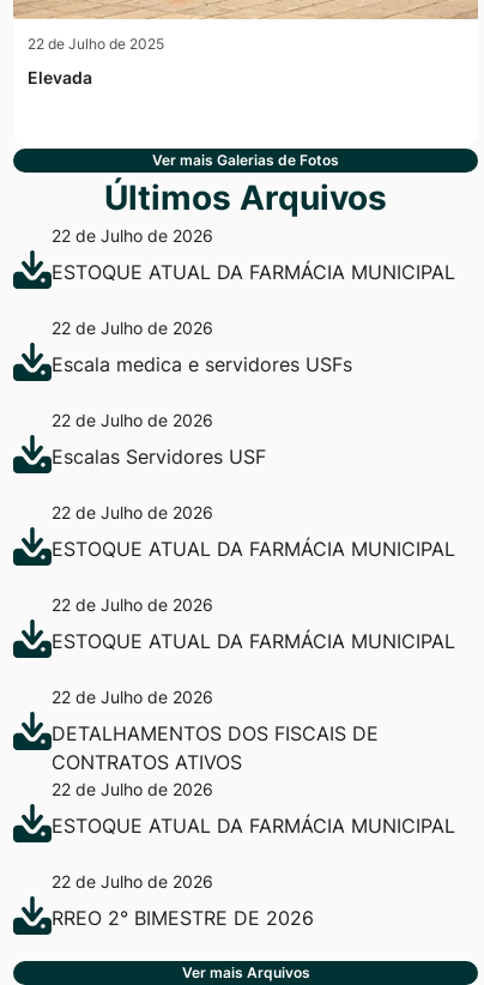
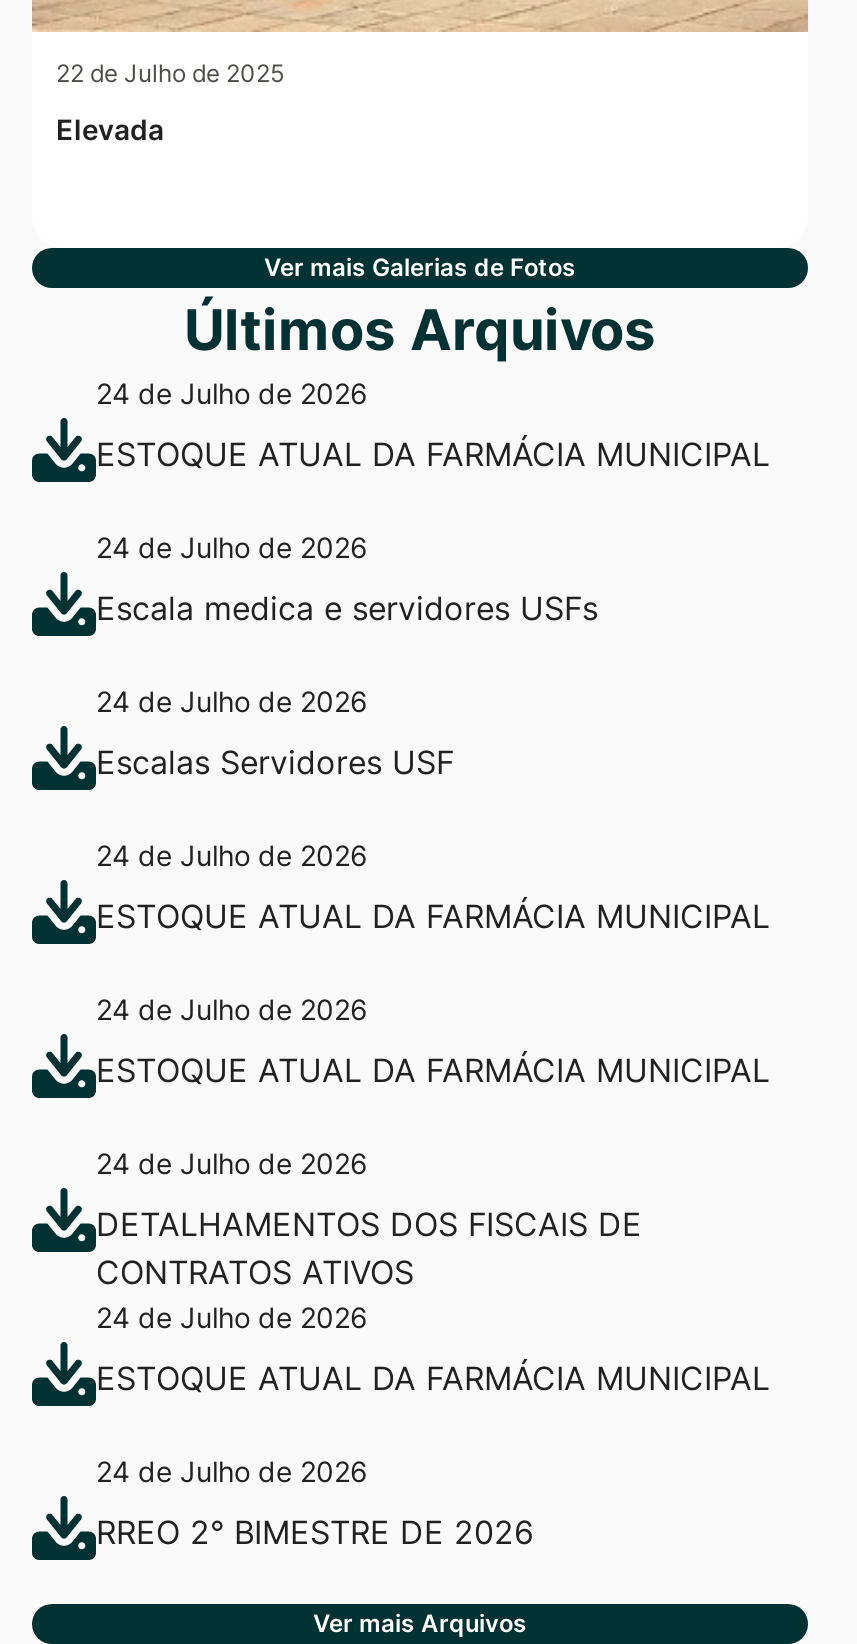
[52,225,213,245] 22 de Julho de 2026 -> [96,375,368,409] 24 de Julho de 2026
[52,317,213,338] 22 de Julho de 2026 -> [96,529,368,563] 24 de Julho de 2026
[52,409,213,430] 22 de Julho de 2026 -> [96,683,368,717] 24 de Julho de 2026
[52,502,213,522] 22 de Julho de 2026 -> [96,837,368,871] 24 de Julho de 2026
[52,594,213,614] 22 de Julho de 2026 -> [96,991,368,1025] 24 de Julho de 2026
[52,686,213,707] 22 de Julho de 2026 -> [96,1145,368,1179] 24 de Julho de 2026
[52,779,213,799] 22 de Julho de 2026 -> [96,1299,368,1333] 24 de Julho de 2026
[52,871,213,891] 22 de Julho de 2026 -> [96,1453,368,1487] 24 de Julho de 2026

